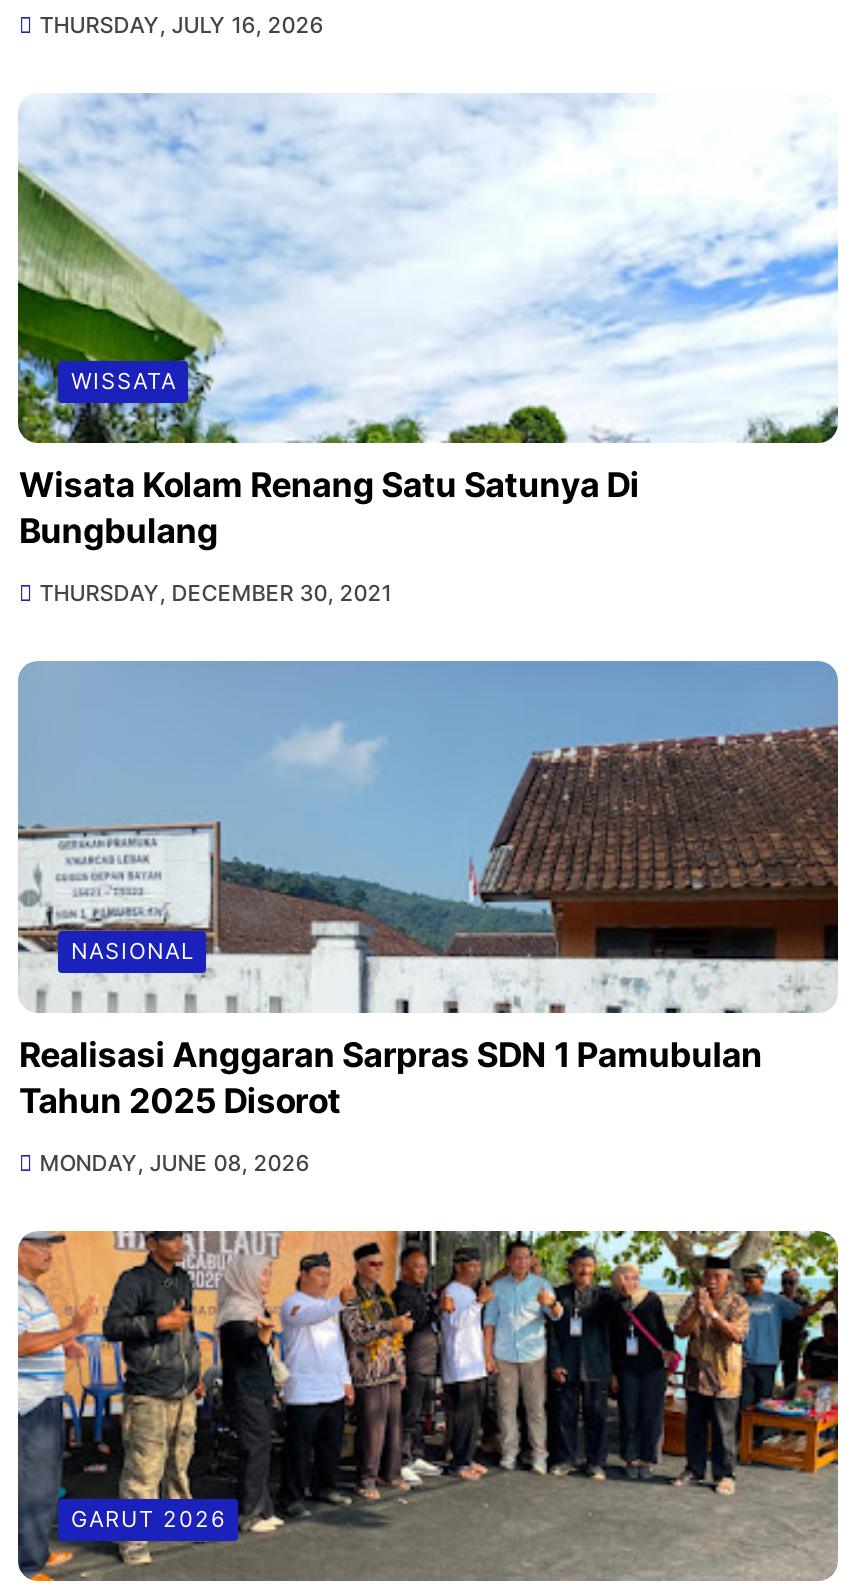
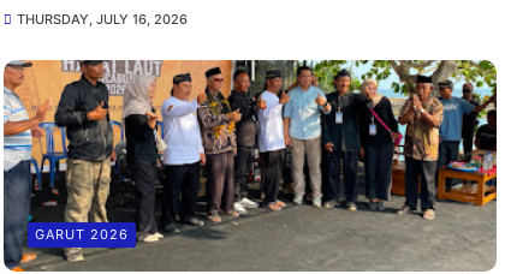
[16,93,840,608] [image] | WISSATA | Wisata Kolam Renang Satu Satunya Di | Bungbulang | THURSDAY, DECEMBER 30, 2021 -> none
[16,659,840,1177] [image] | NASIONAL | Realisasi Anggaran Sarpras SDN 1 Pamubulan | Tahun 2025 Disorot | MONDAY, JUNE 08, 2026 -> none

